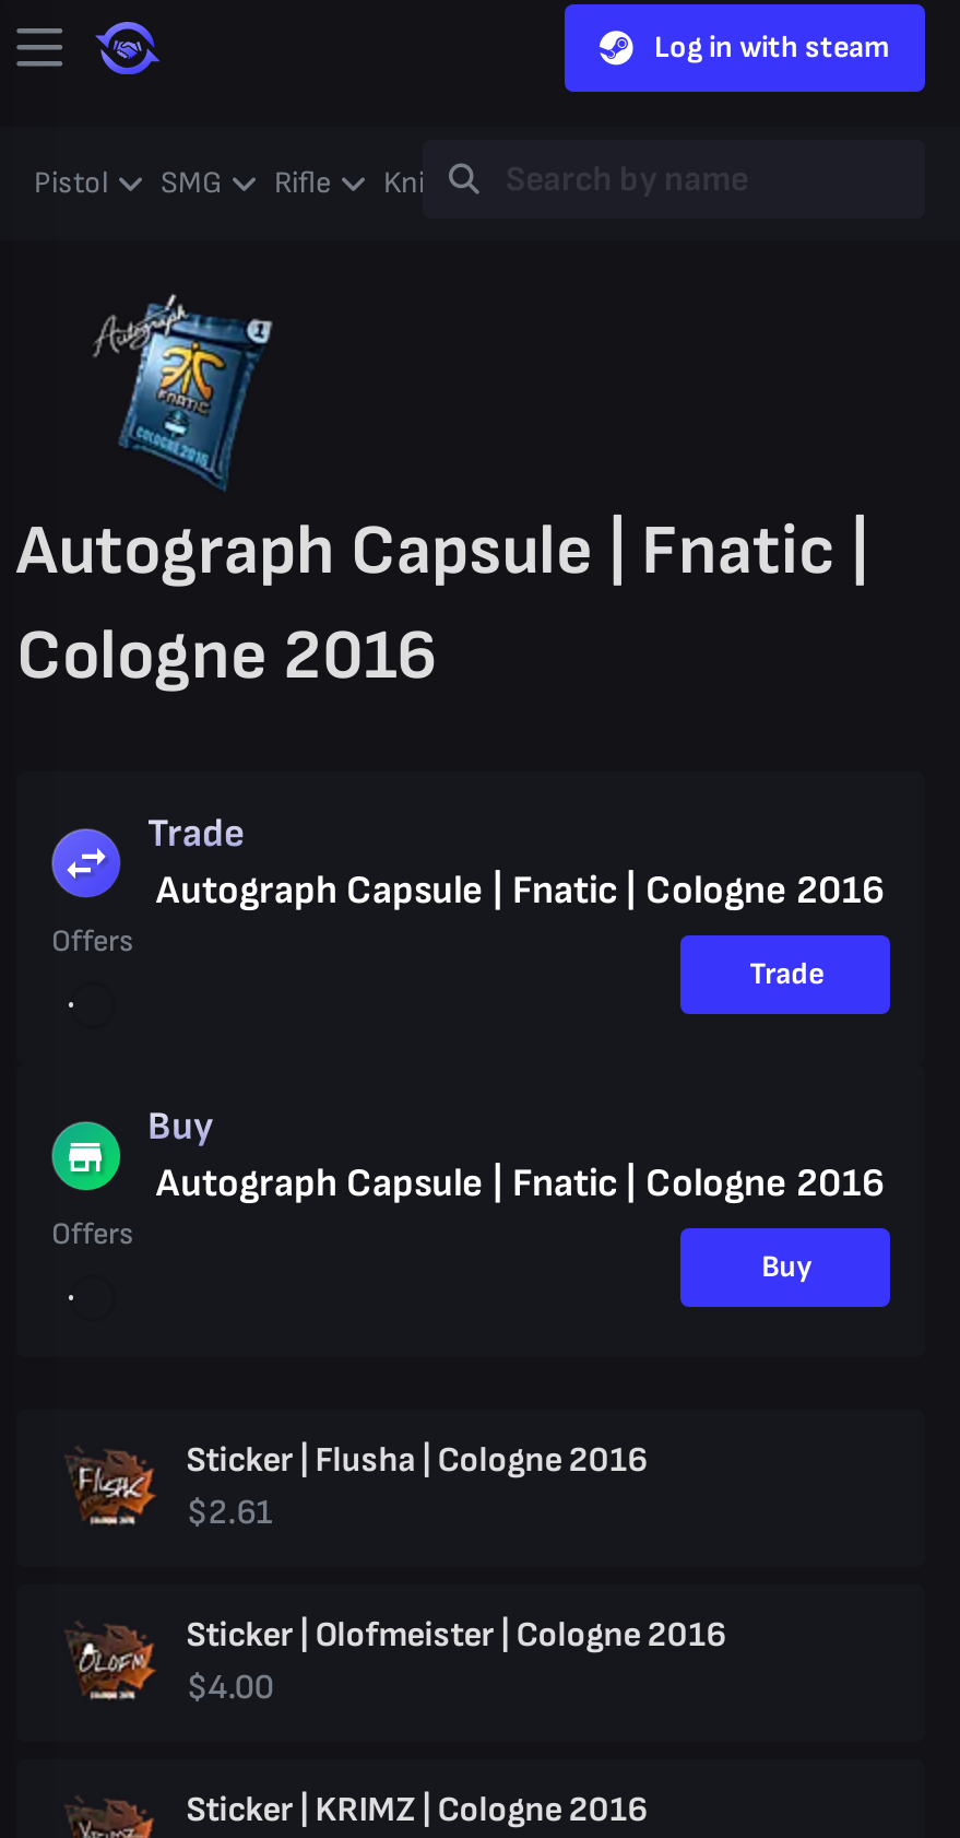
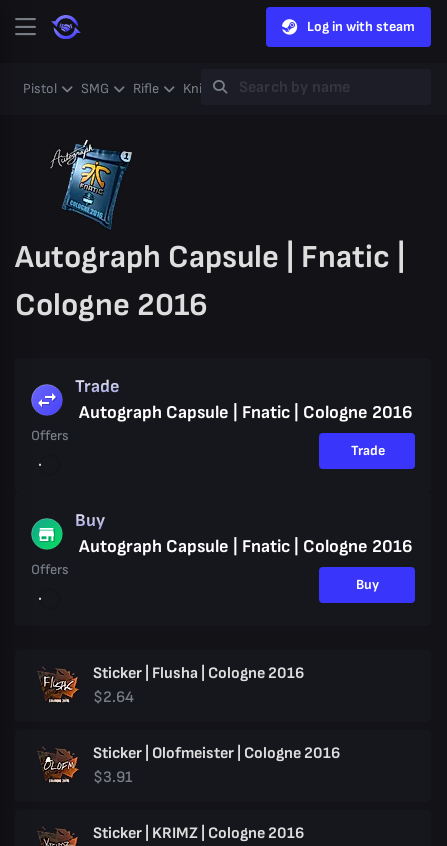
[186,1493,272,1534] $2.61 -> [93,688,134,707] $2.64
[186,1668,274,1709] $4.00 -> [93,768,132,787] $3.91

